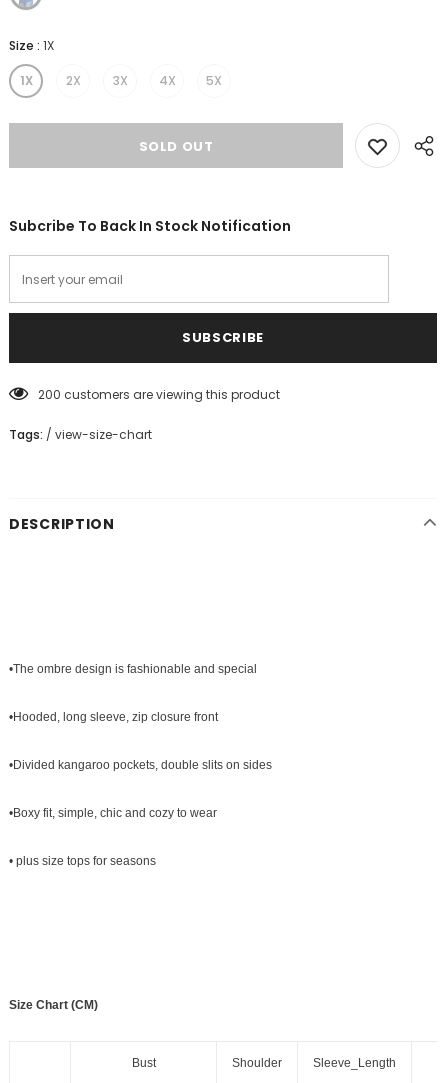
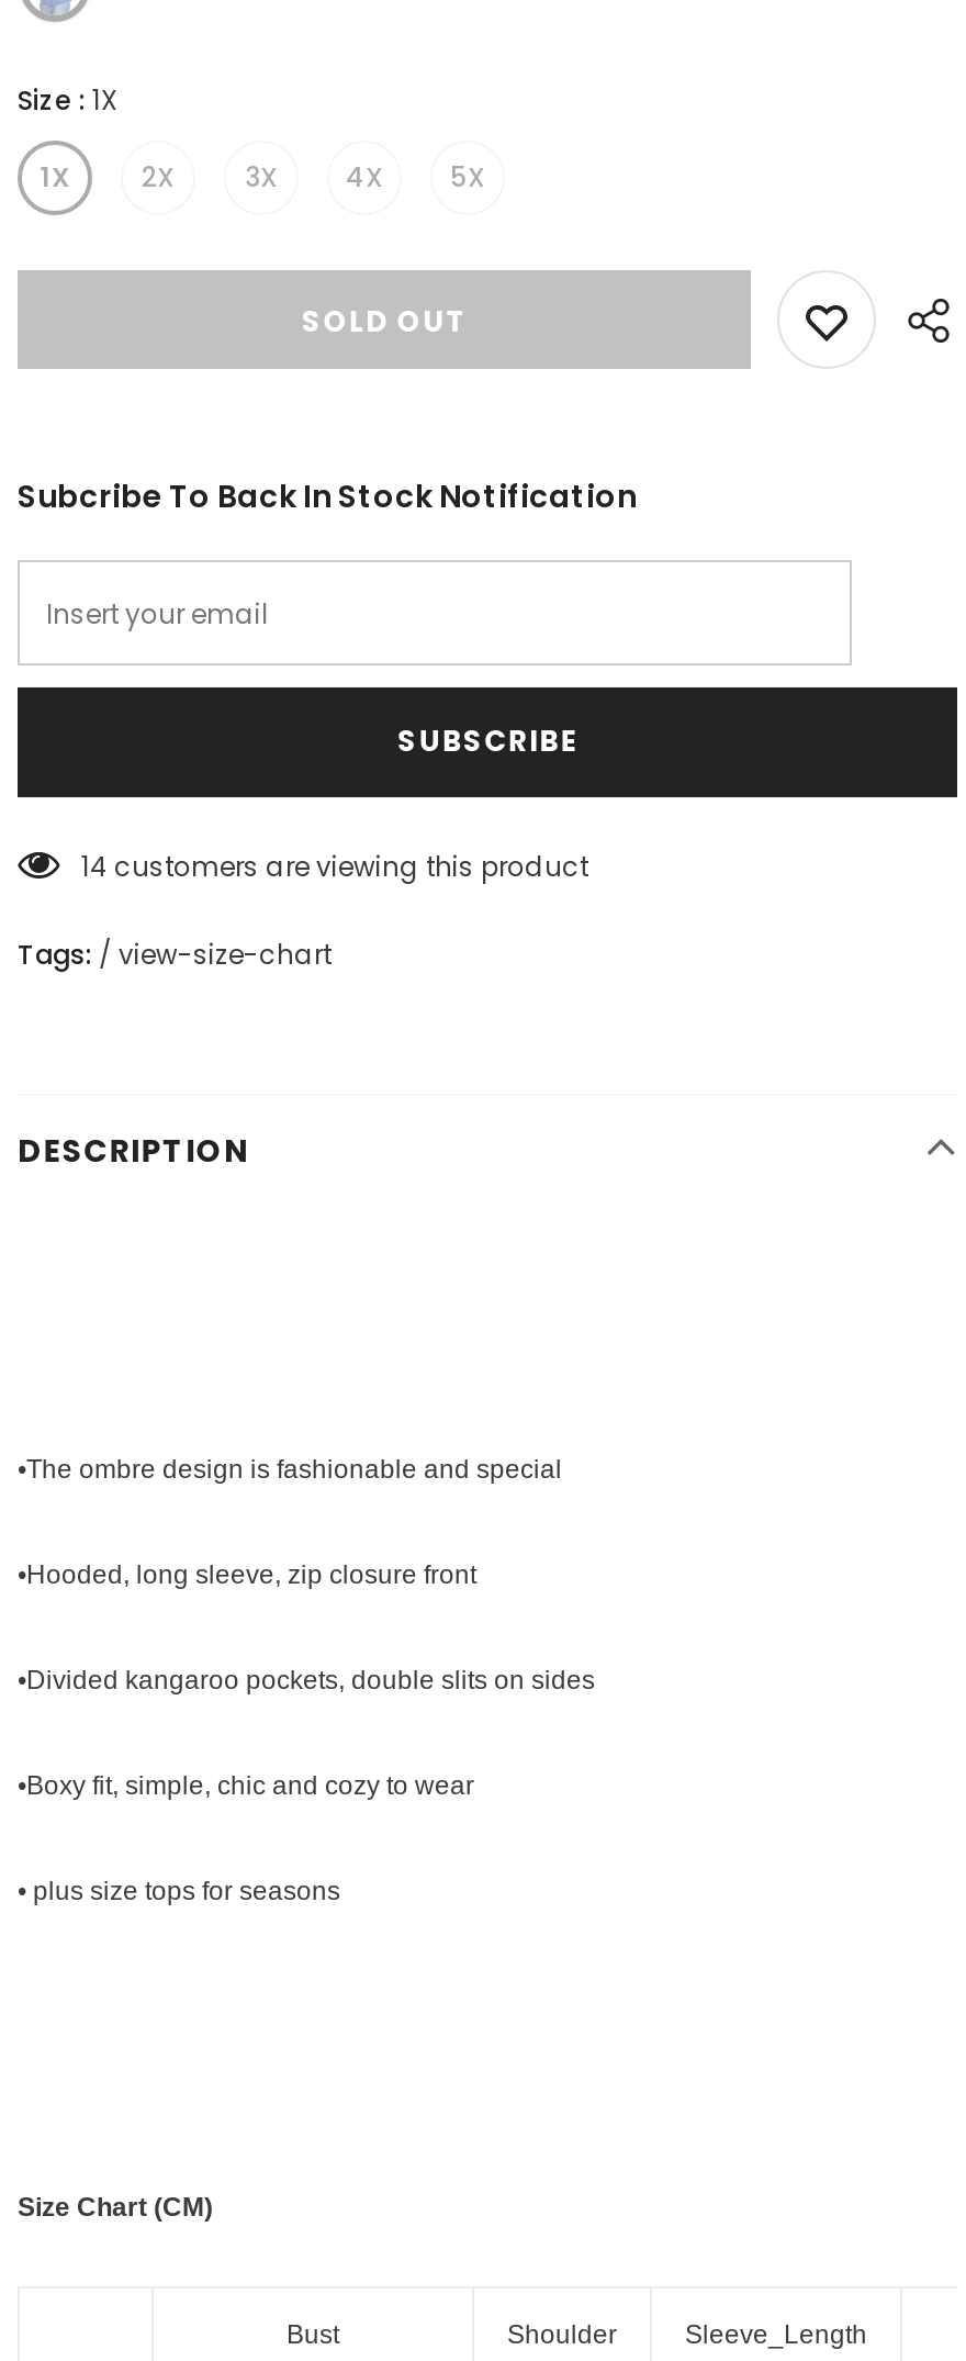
[38,385,280,402] 200 customers are viewing this product -> [81,847,588,884] 14 customers are viewing this product

